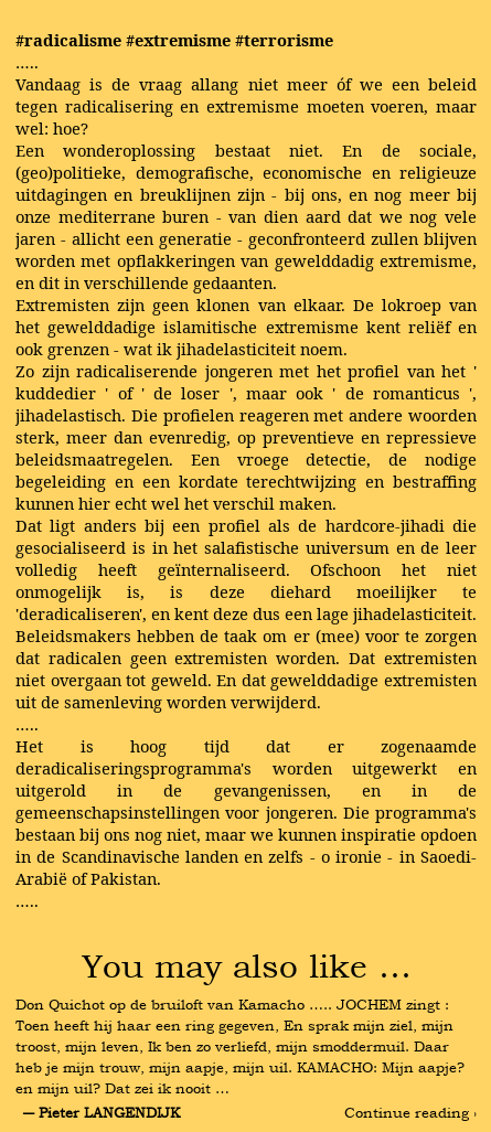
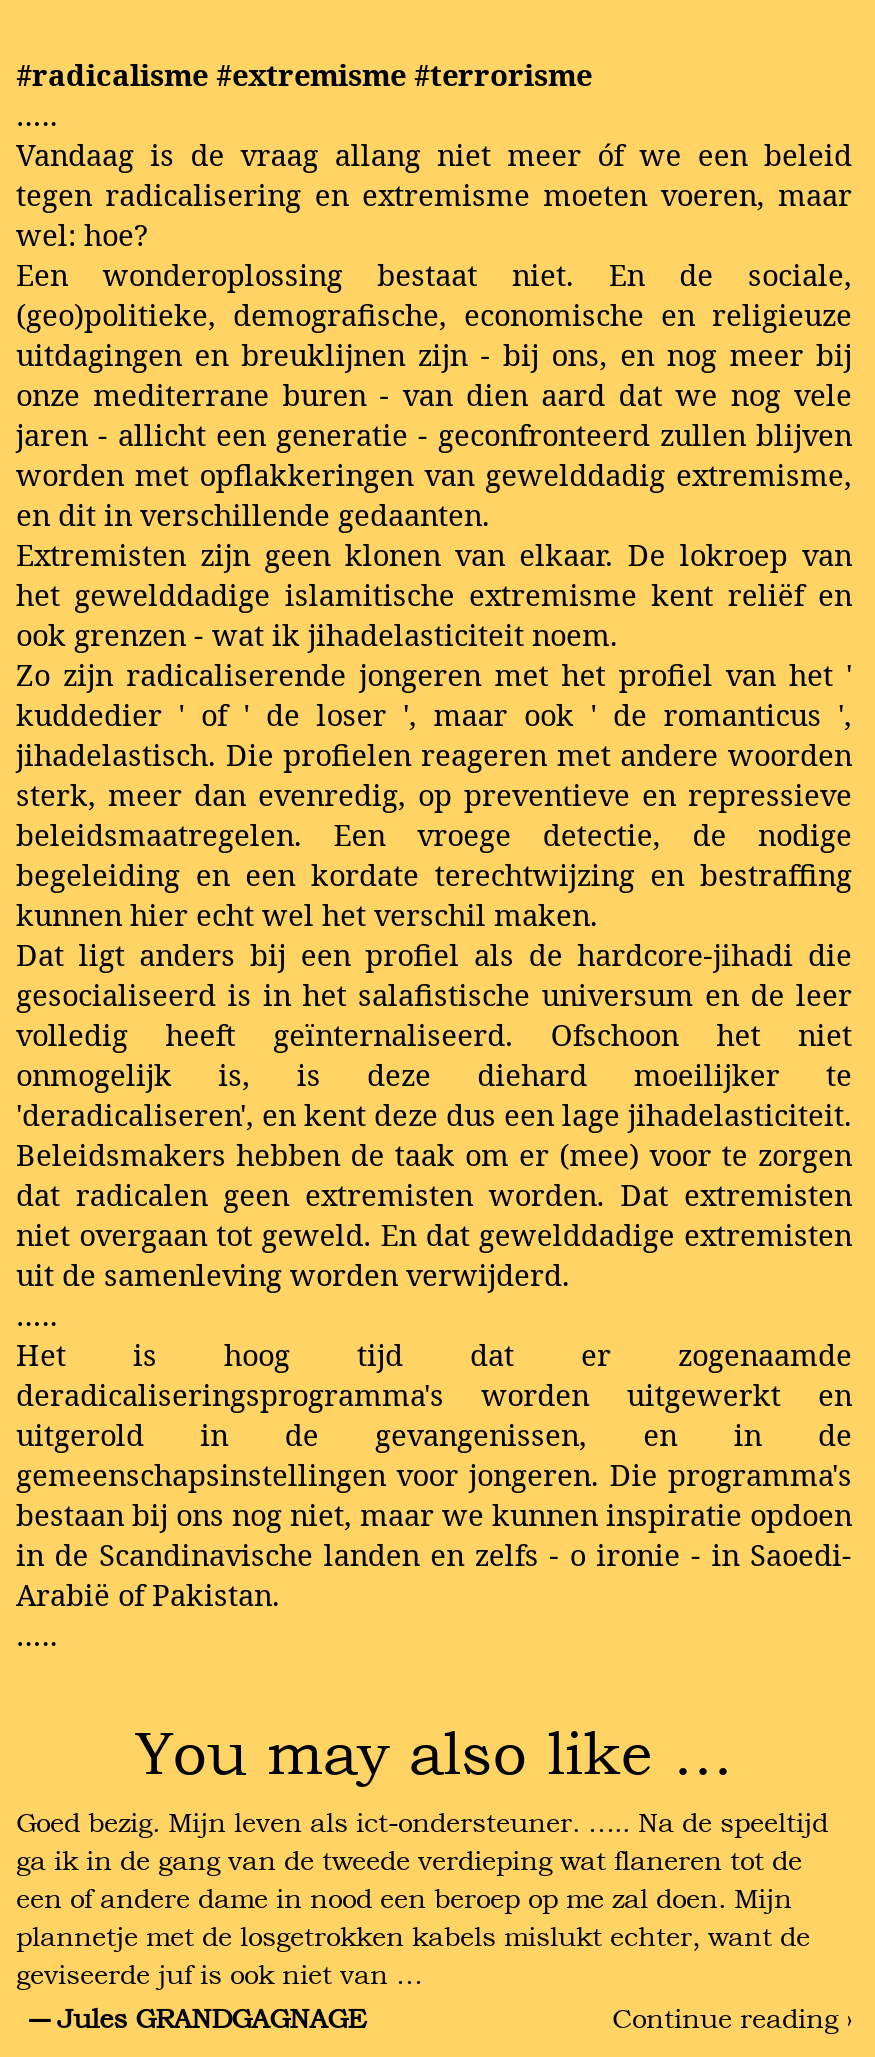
[15,994,465,1122] Don Quichot op de bruiloft van Kamacho ….. JOCHEM zingt : | Toen heeft hij haar een ring gegeven, En sprak mijn ziel, mijn | troost, mijn leven, Ik ben zo verliefd, mijn smoddermuil. Daar | heb je mijn trouw, mijn aapje, mijn uil. KAMACHO: Mijn aapje? | en mijn uil? Dat zei ik nooit … | ― Pieter LANGENDIJK -> [16,1804,828,2037] Goed bezig. Mijn leven als ict-ondersteuner. ….. Na de speeltijd | ga ik in de gang van de tweede verdieping wat flaneren tot de | een of andere dame in nood een beroep op me zal doen. Mijn | plannetje met de losgetrokken kabels mislukt echter, want de | geviseerde juf is ook niet van … | ― Jules GRANDGAGNAGE

